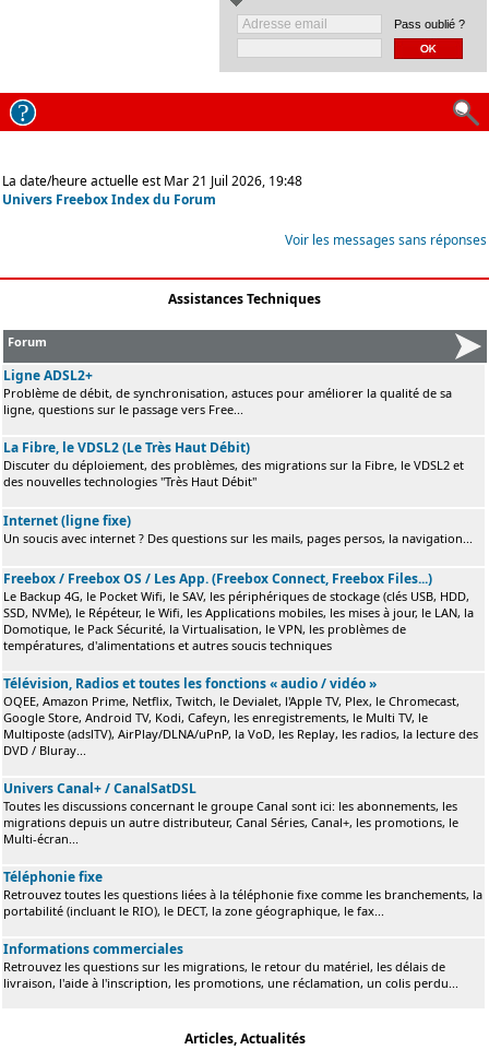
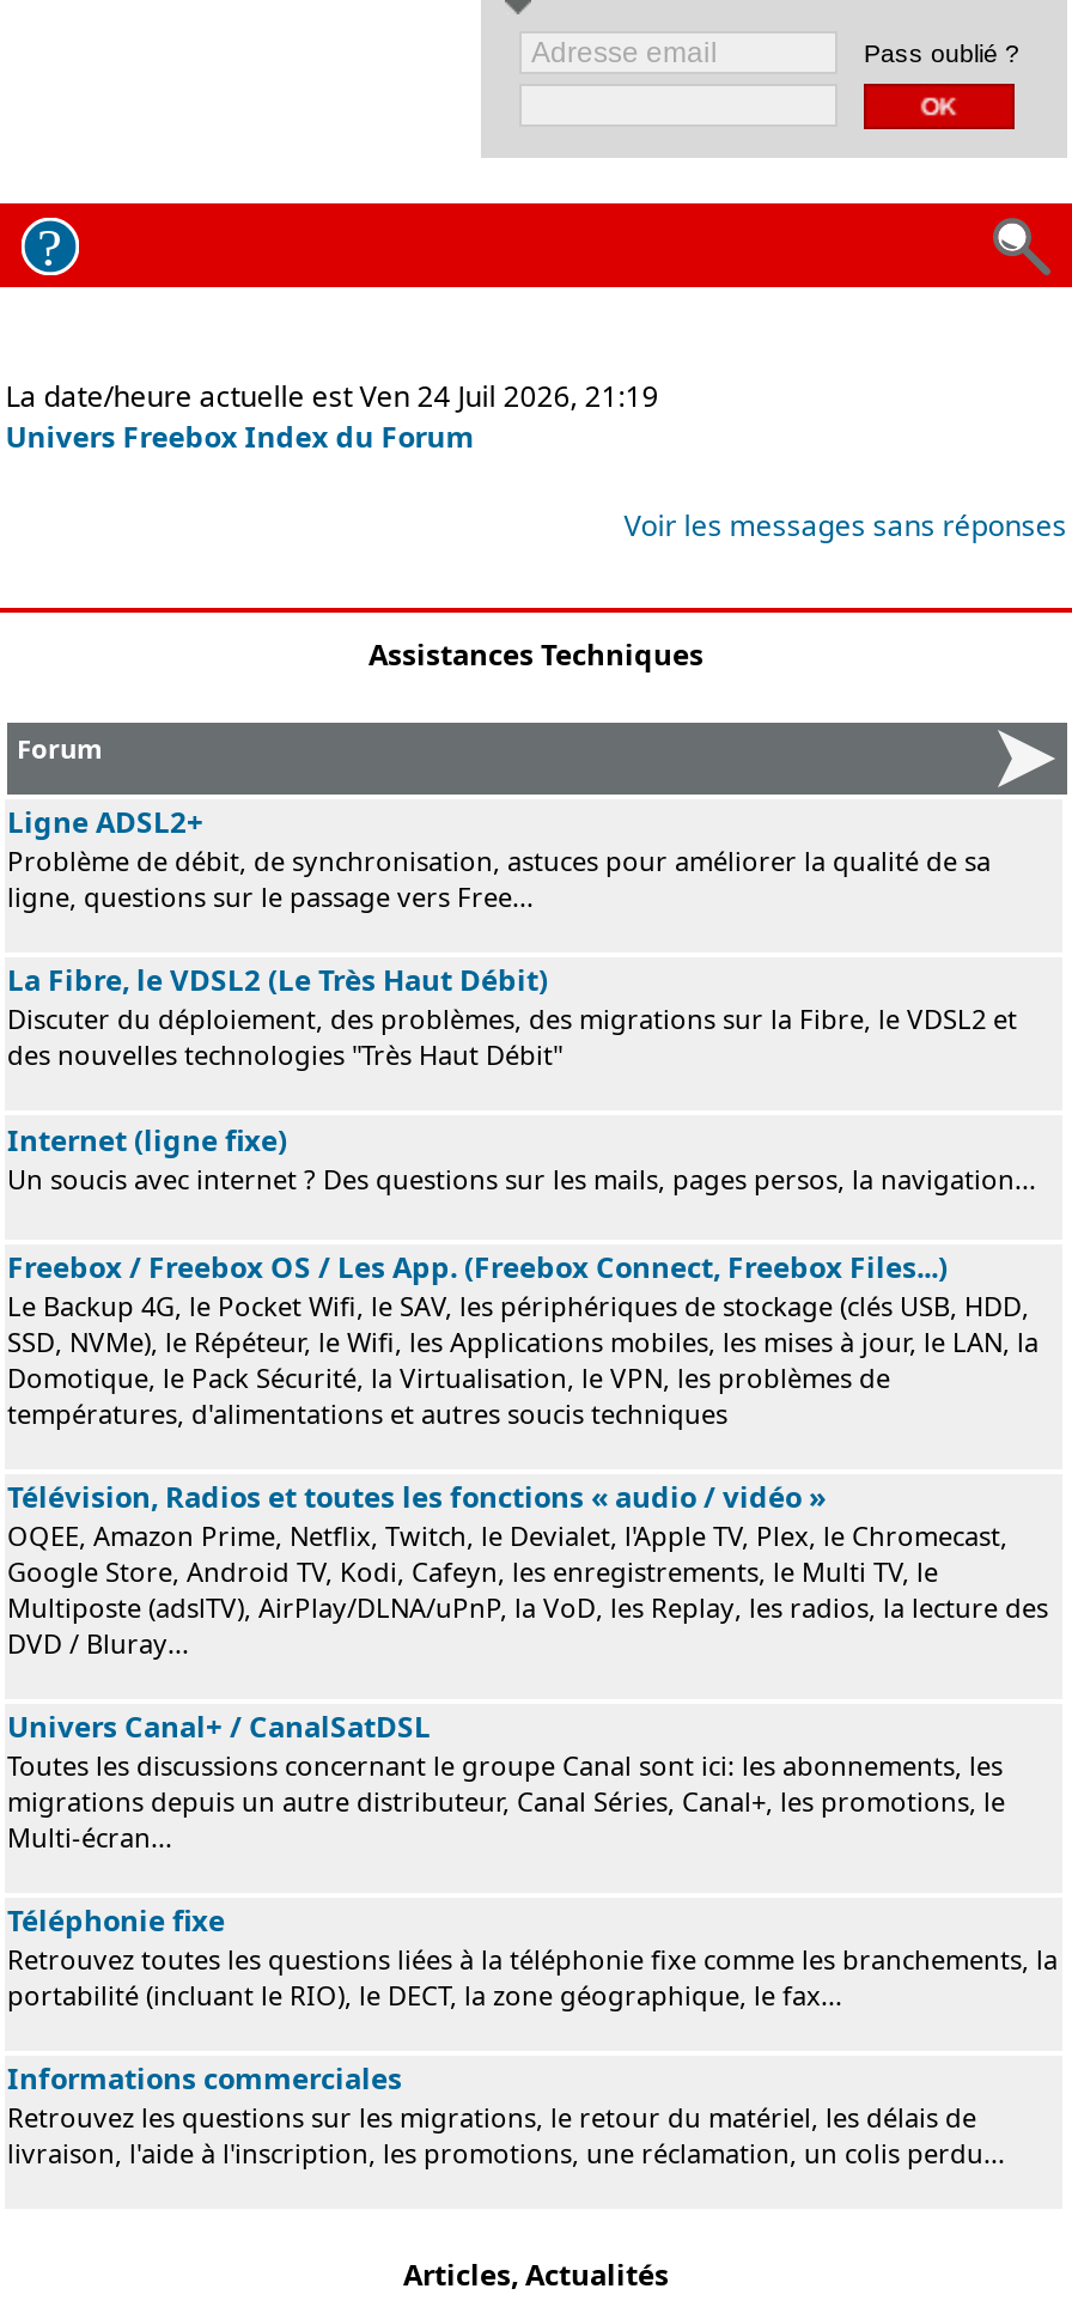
[2,172,303,190] La date/heure actuelle est Mar 21 Juil 2026, 19:48 -> [5,376,659,416] La date/heure actuelle est Ven 24 Juil 2026, 21:19

